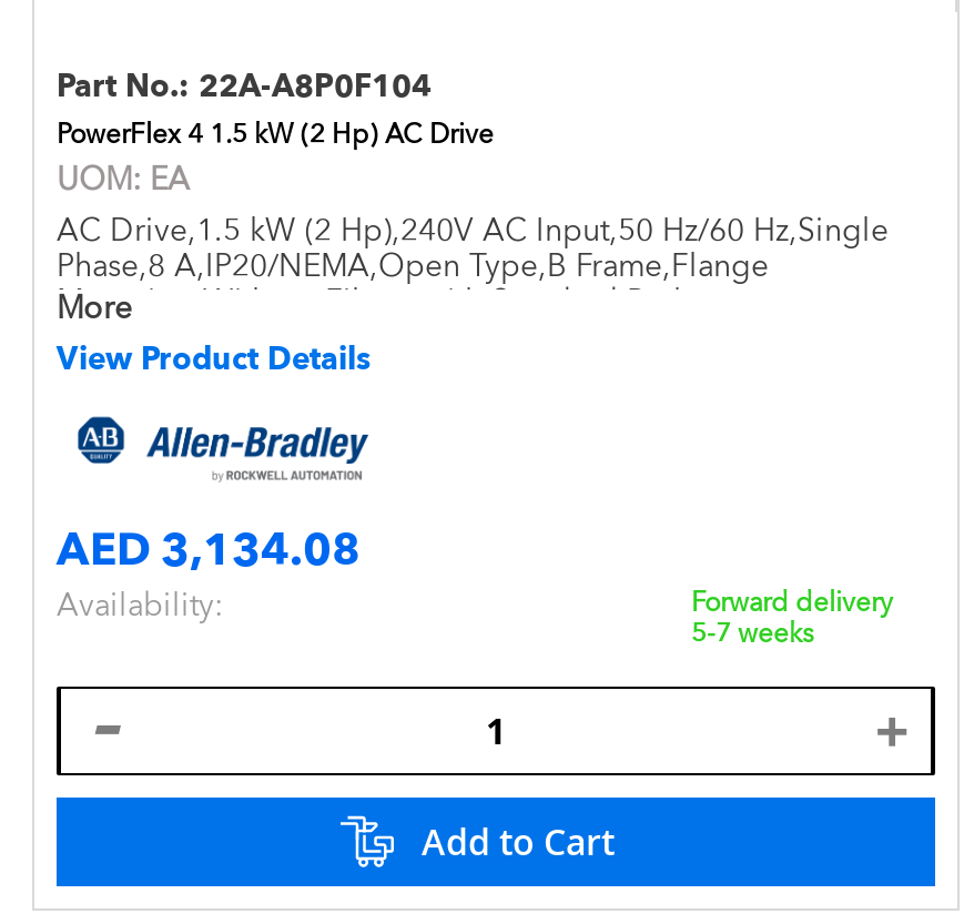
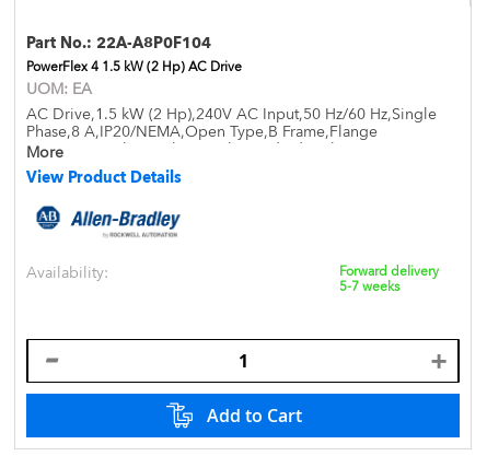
[57,522,361,575] AED 3,134.08 -> none
moved [57,586,893,648] -> [26,263,439,294]: Availability: | Forward delivery | 5-7 weeks

